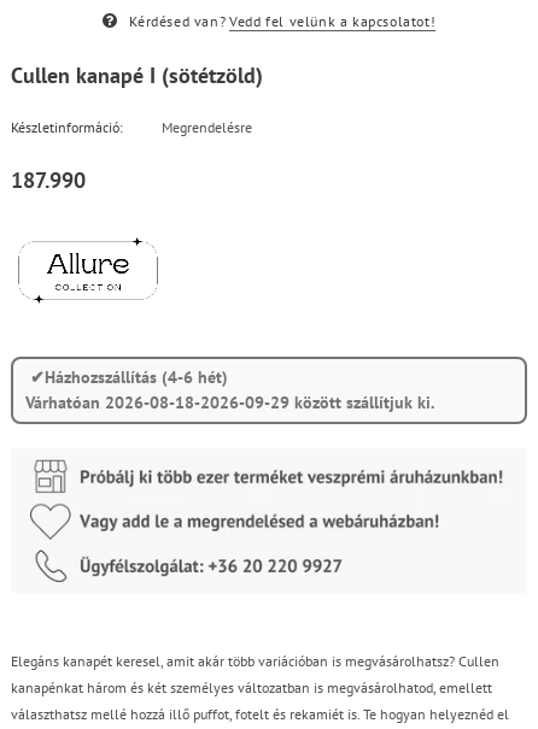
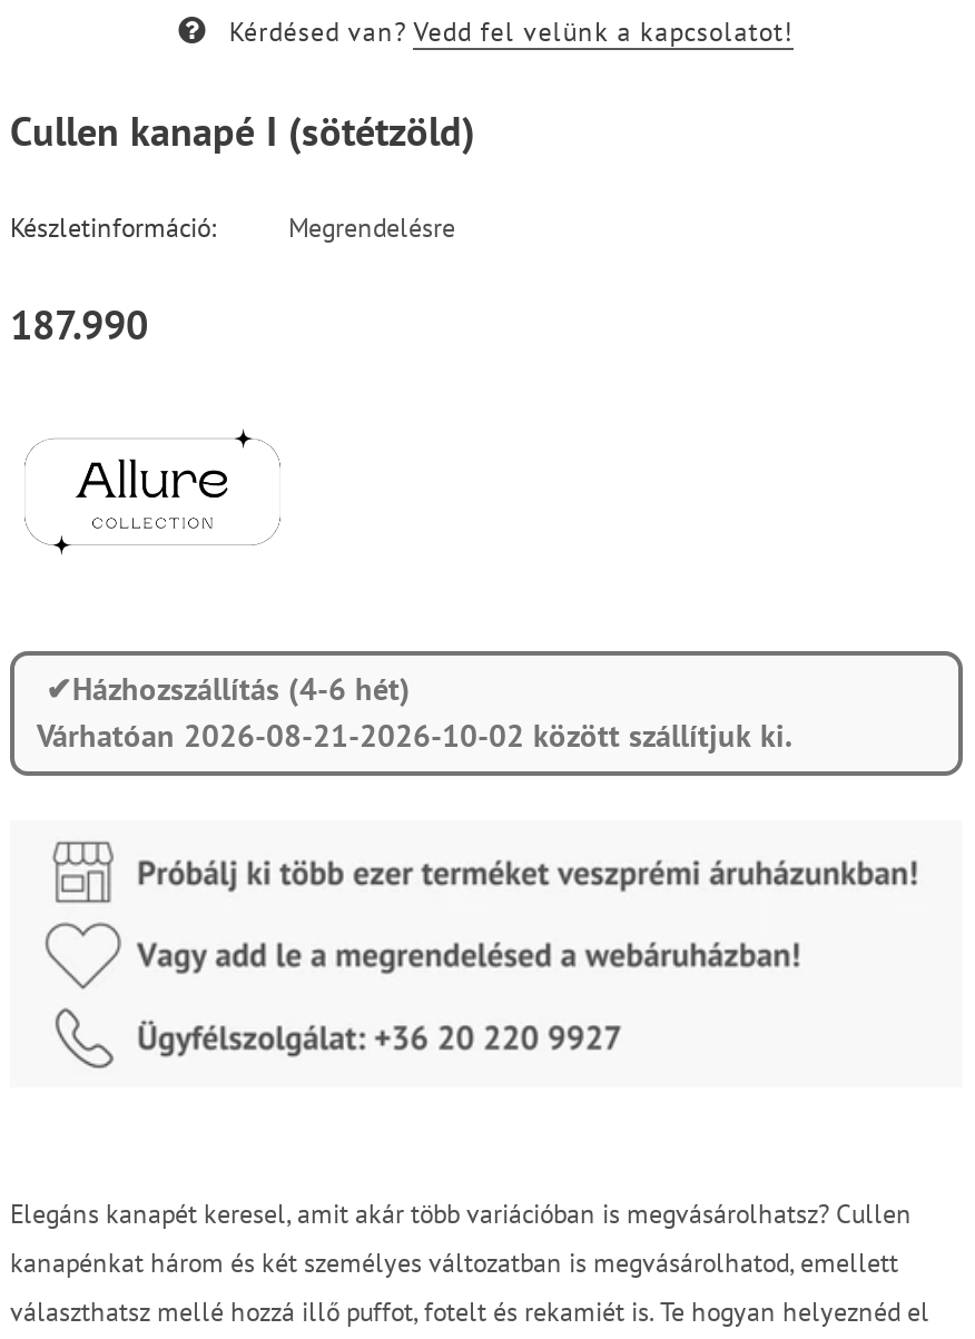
[25,392,434,414] Várhatóan 2026-08-18-2026-09-29 között szállítjuk ki. -> [37,716,791,756] Várhatóan 2026-08-21-2026-10-02 között szállítjuk ki.

